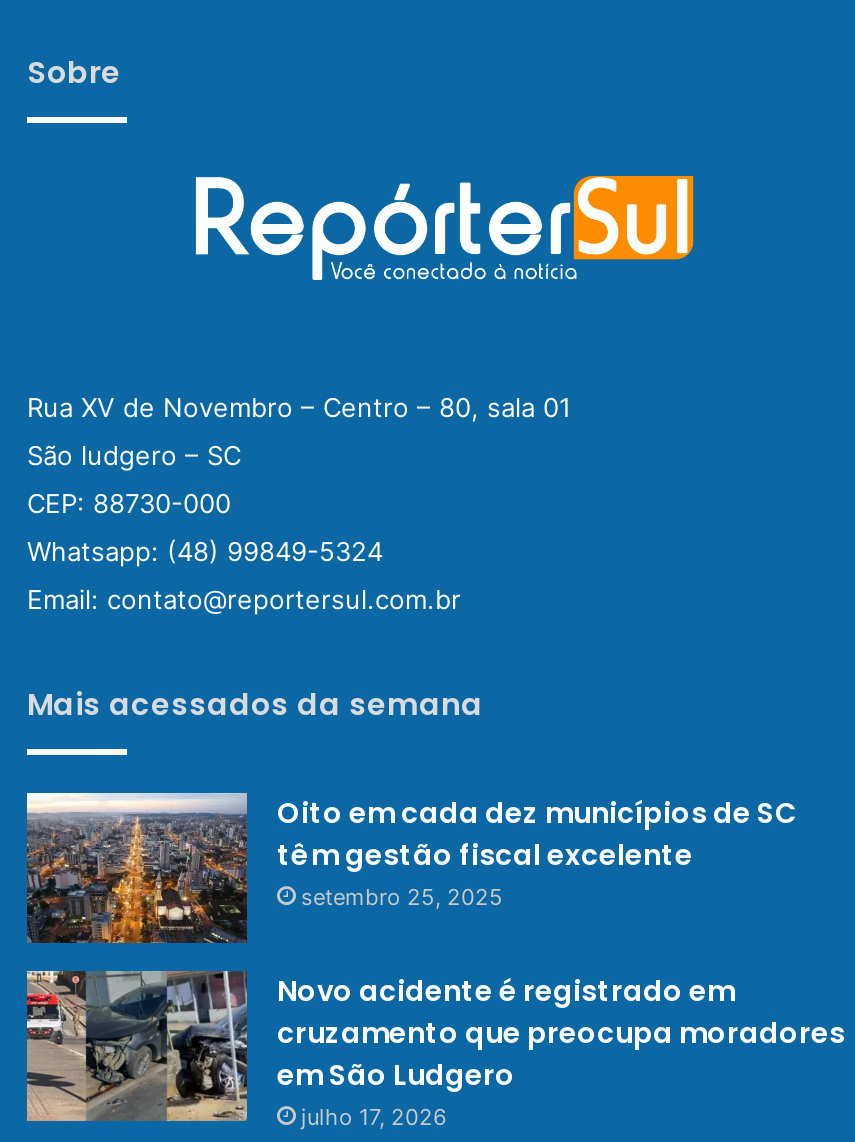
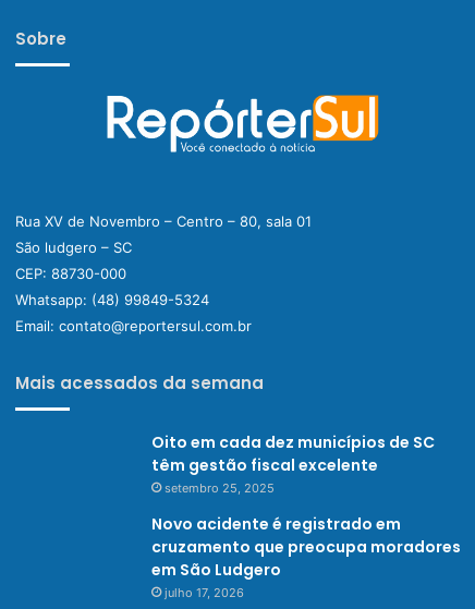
[25,791,249,945] [image] -> none
[25,969,249,1123] [image] -> none

